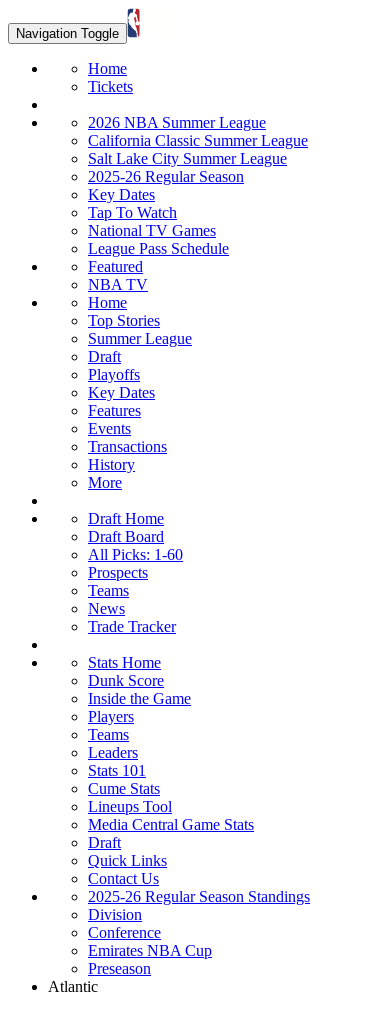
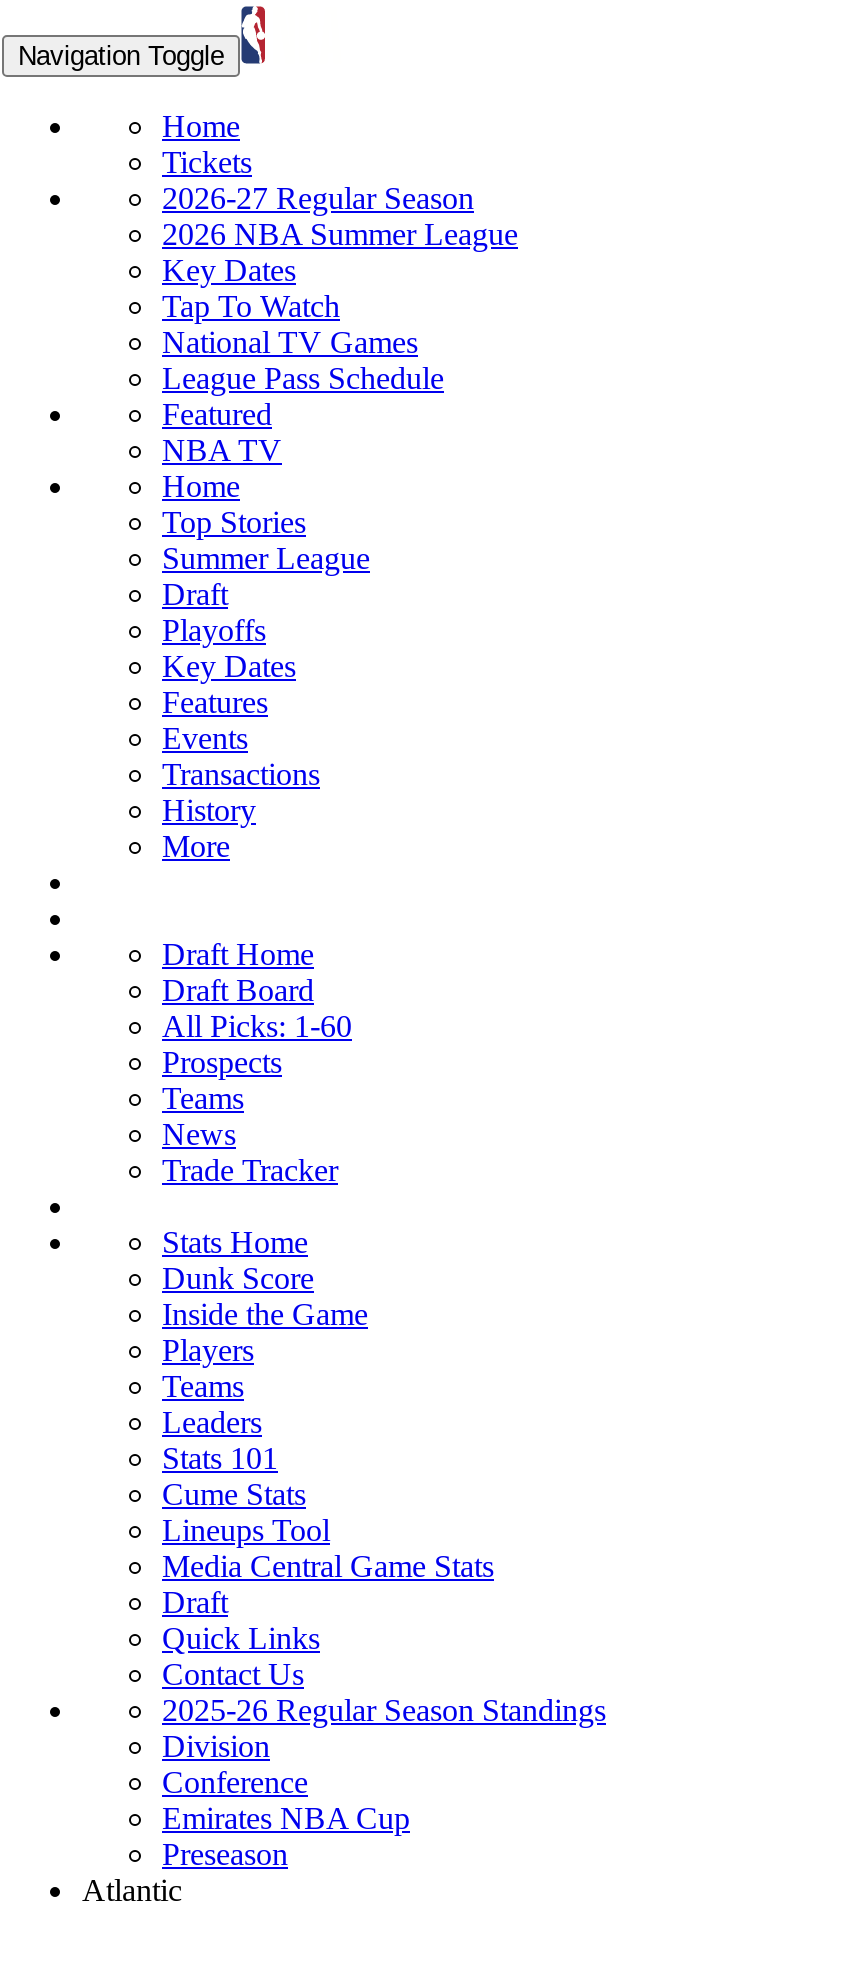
none -> [162,181,474,215] 2026-27 Regular Season
[88,132,308,185] California Classic Summer League | Salt Lake City Summer League | 2025-26 Regular Season -> none
moved [88,186,229,491] -> [162,253,444,863]: Key Dates | Tap To Watch | National TV Games | ... | History | More

